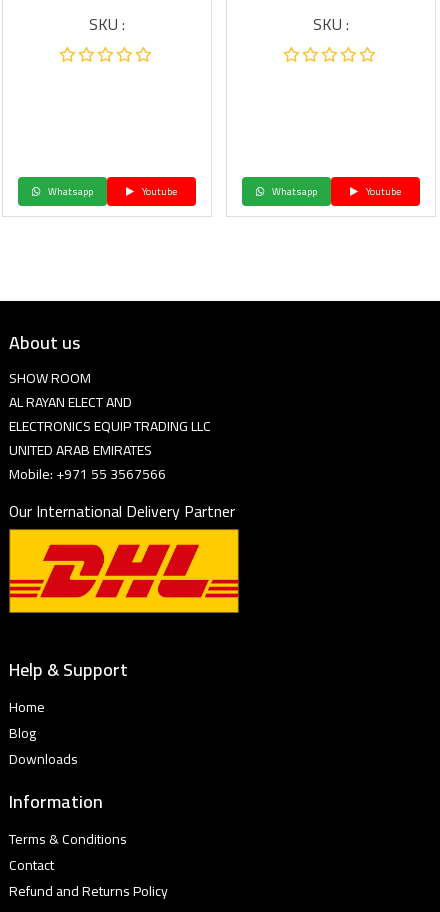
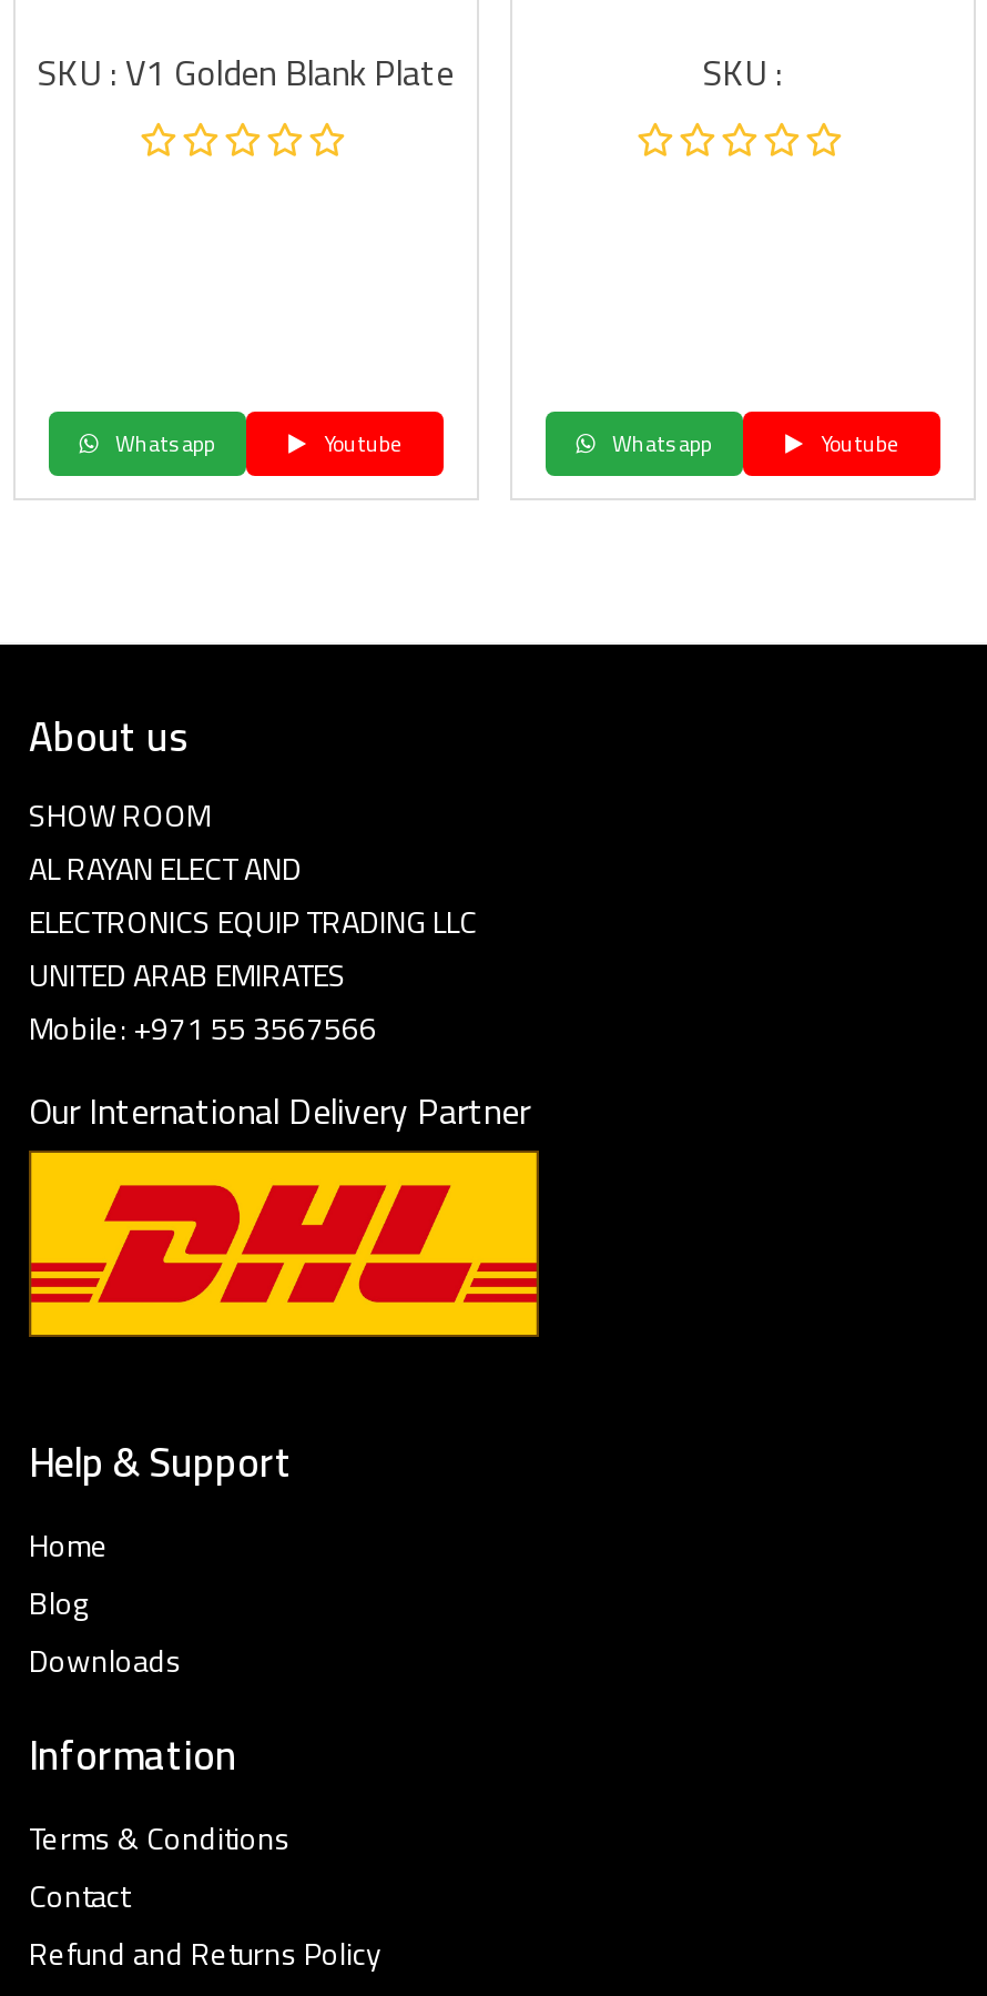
[88,9,124,39] SKU : -> [37,39,454,105] SKU : V1 Golden Blank Plate

